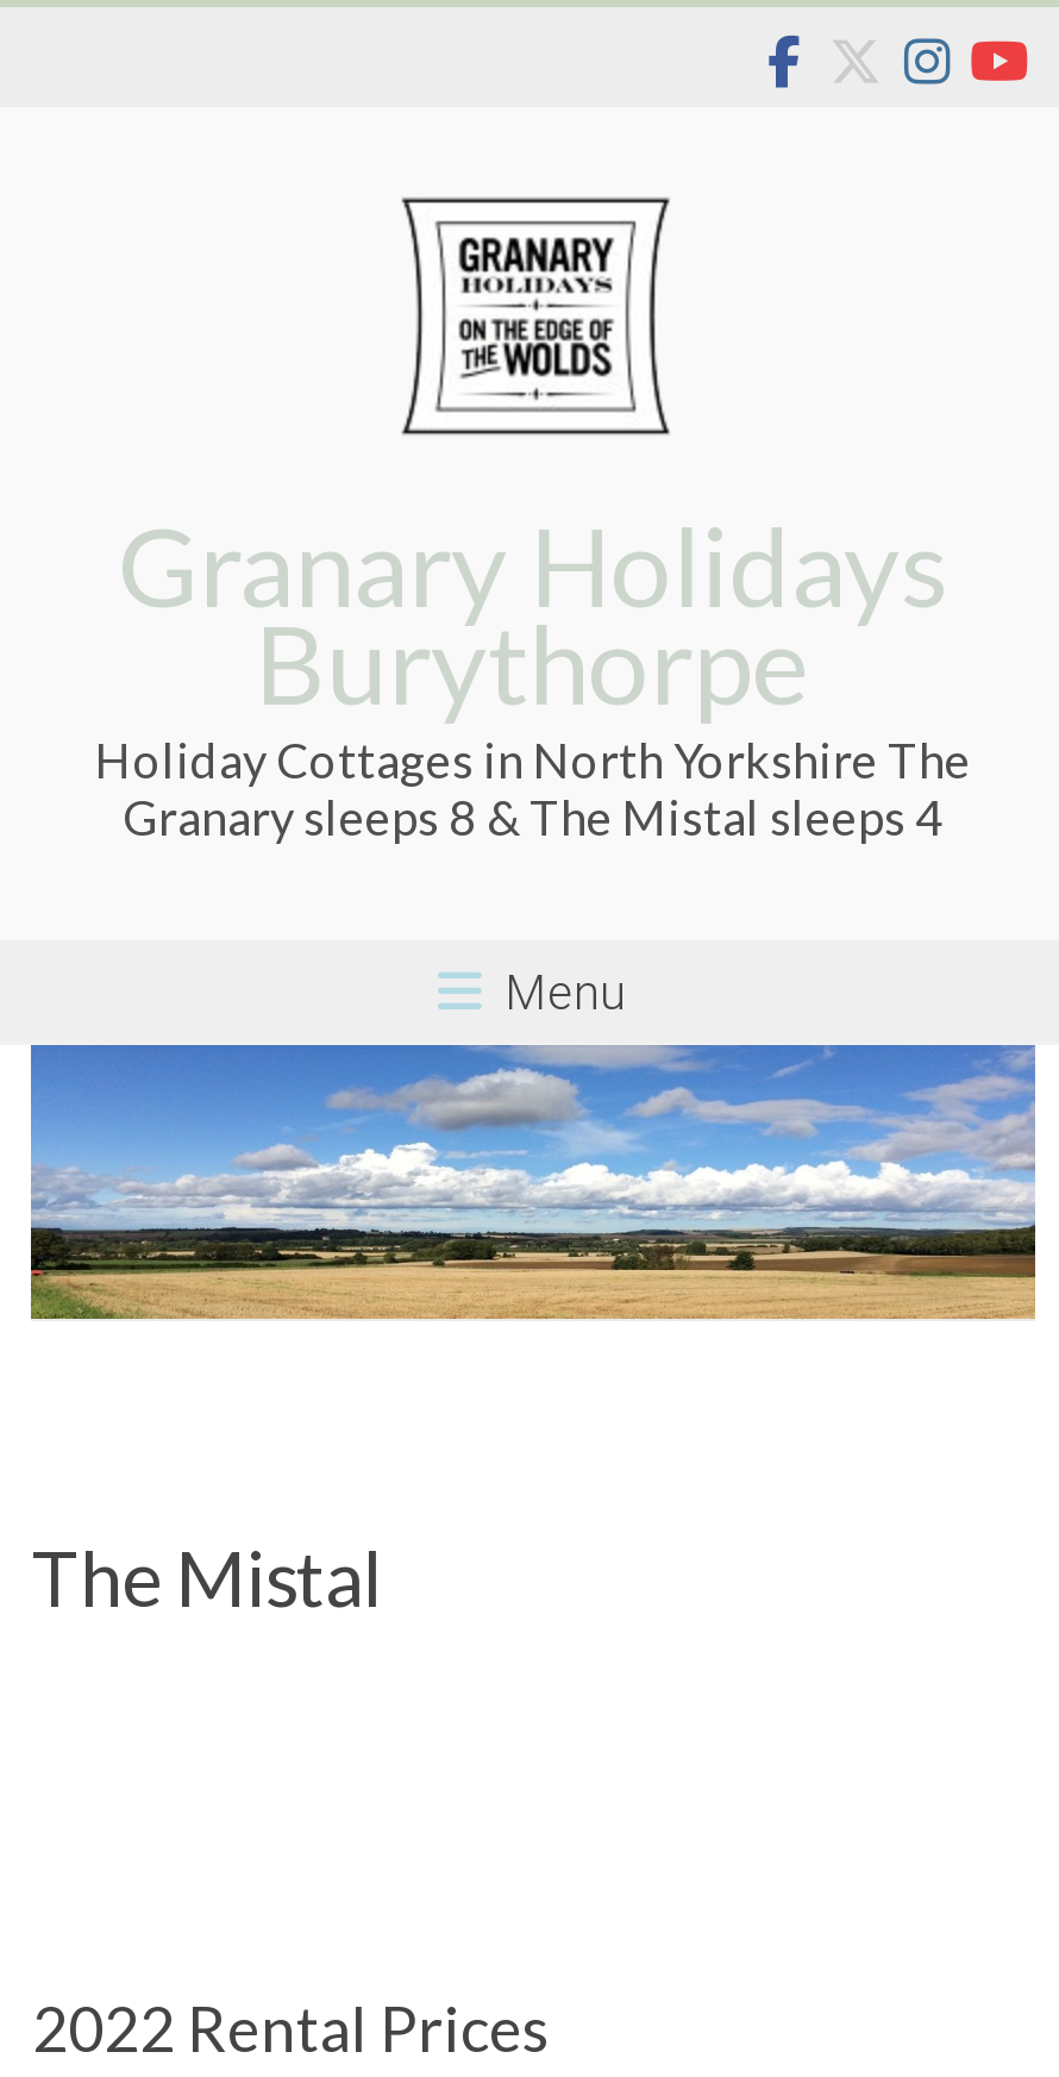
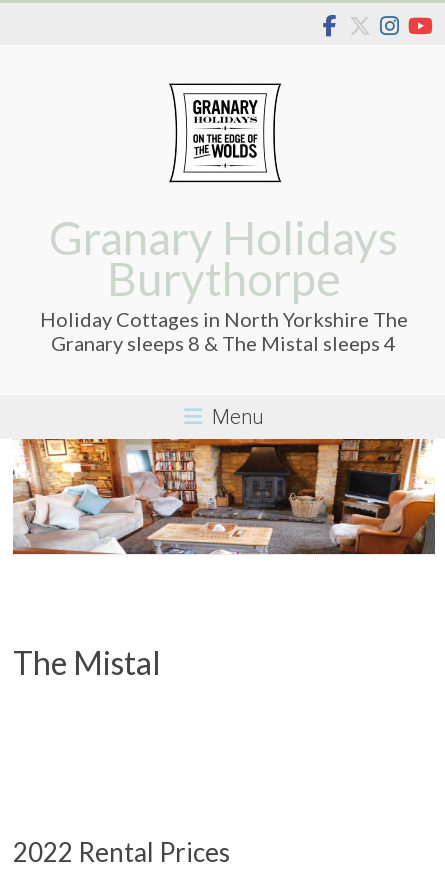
[29,1043,1038,1321] [image] -> [12,438,436,555] [image]

